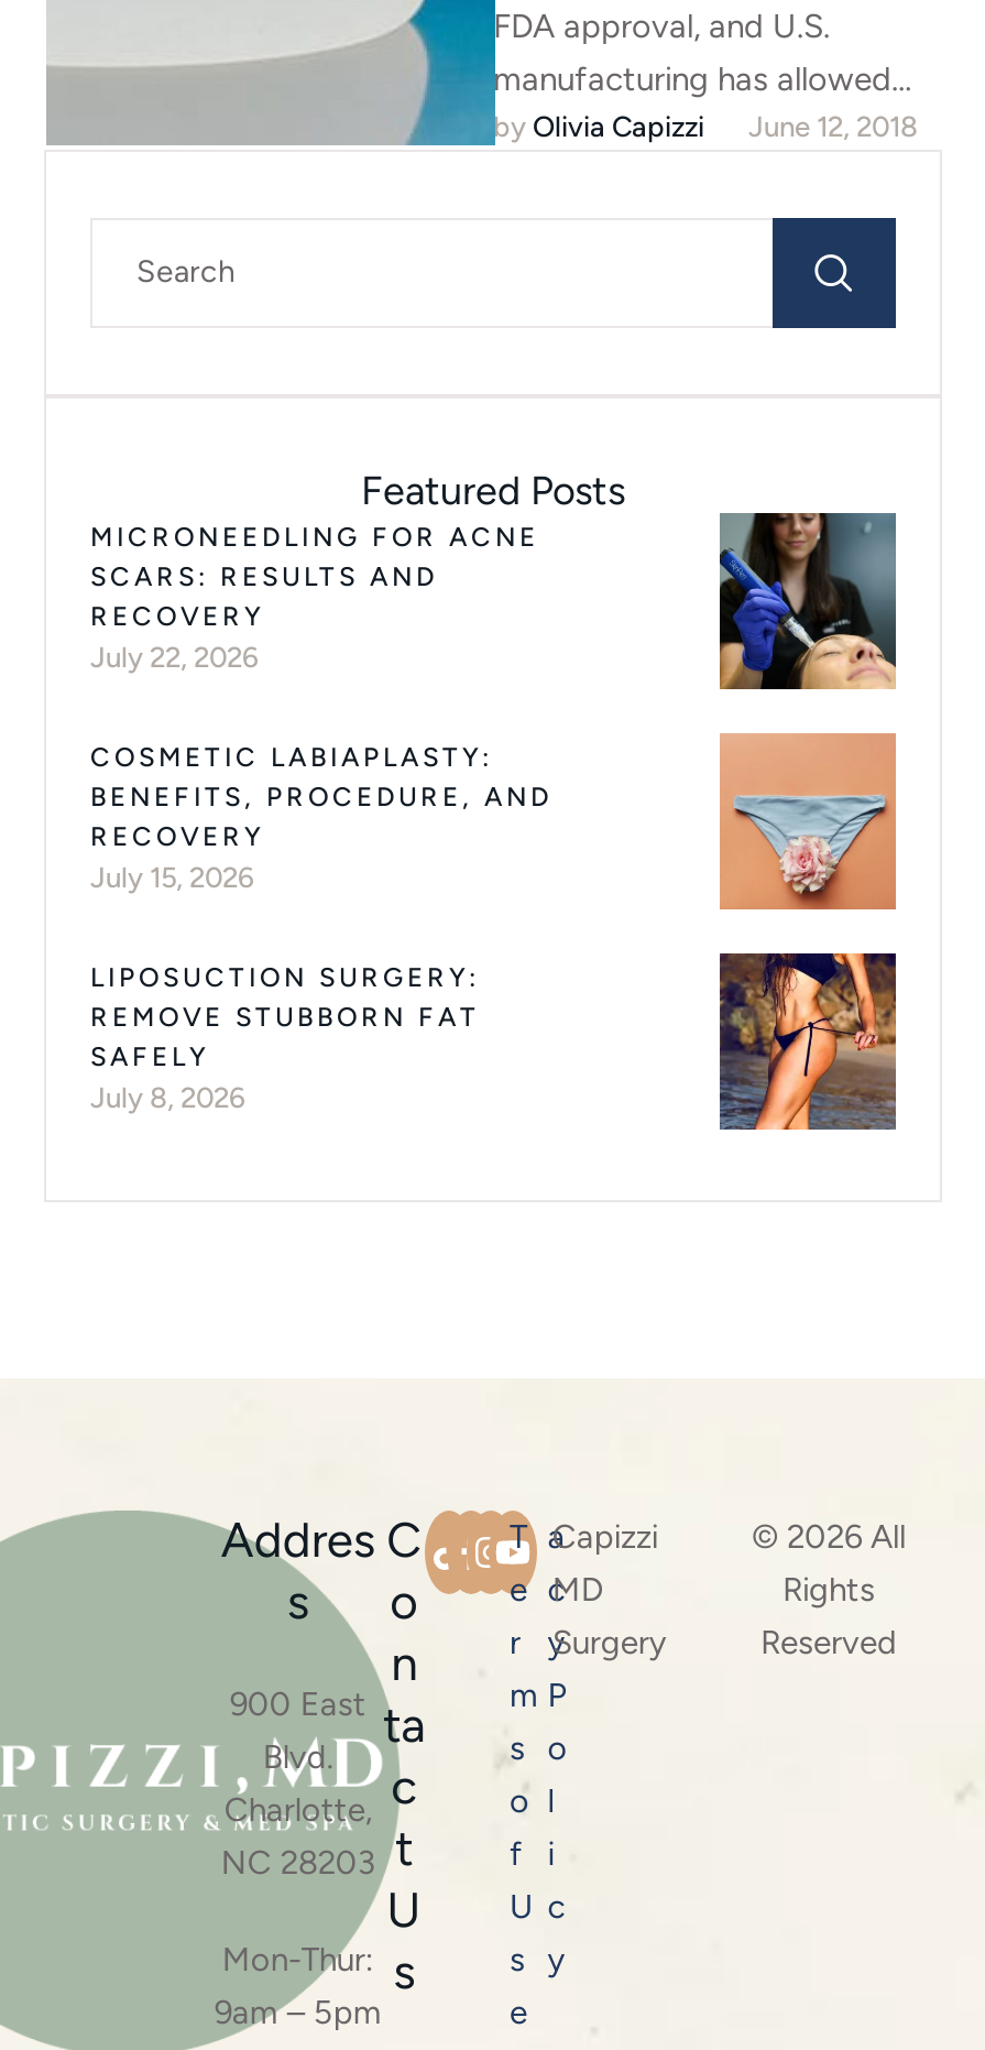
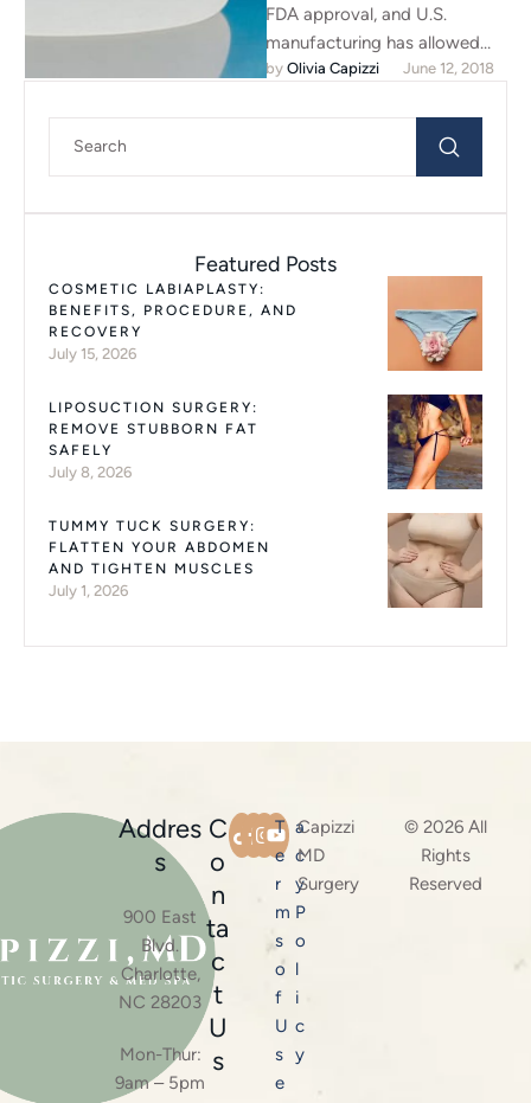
[90,522,539,674] MICRONEEDLING FOR ACNE | SCARS: RESULTS AND | RECOVERY | July 22, 2026 -> none
[718,511,898,691] [image] -> none
moved [90,742,552,1114] -> [49,281,298,481]: COSMETIC LABIAPLASTY: | BENEFITS, PROCEDURE, AND | RECOVERY | July 15, 2026 | LIPOSUCTION SURGERY: | REMOVE STUBBORN FAT | SAFELY | July 8, 2026
none -> [49,518,270,599] TUMMY TUCK SURGERY: | FLATTEN YOUR ABDOMEN | AND TIGHTEN MUSCLES | July 1, 2026
none -> [386,512,484,609] [image]

